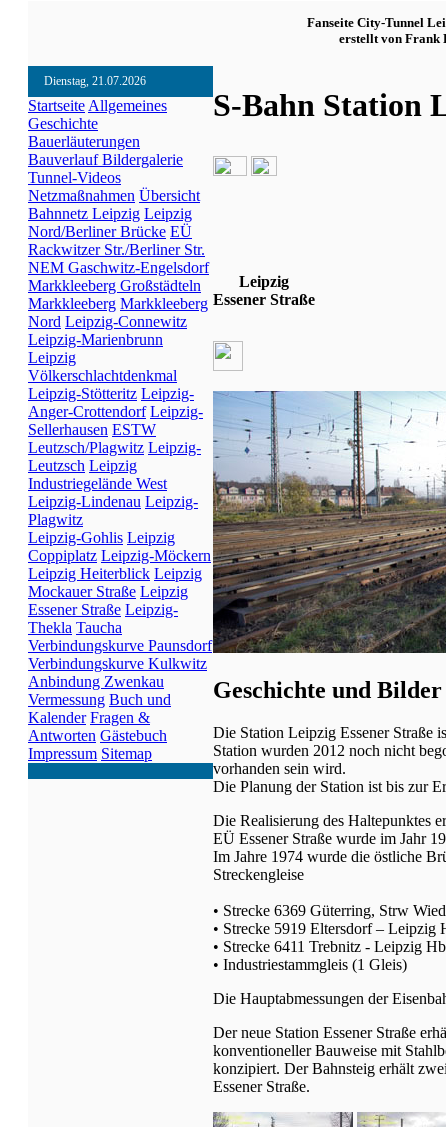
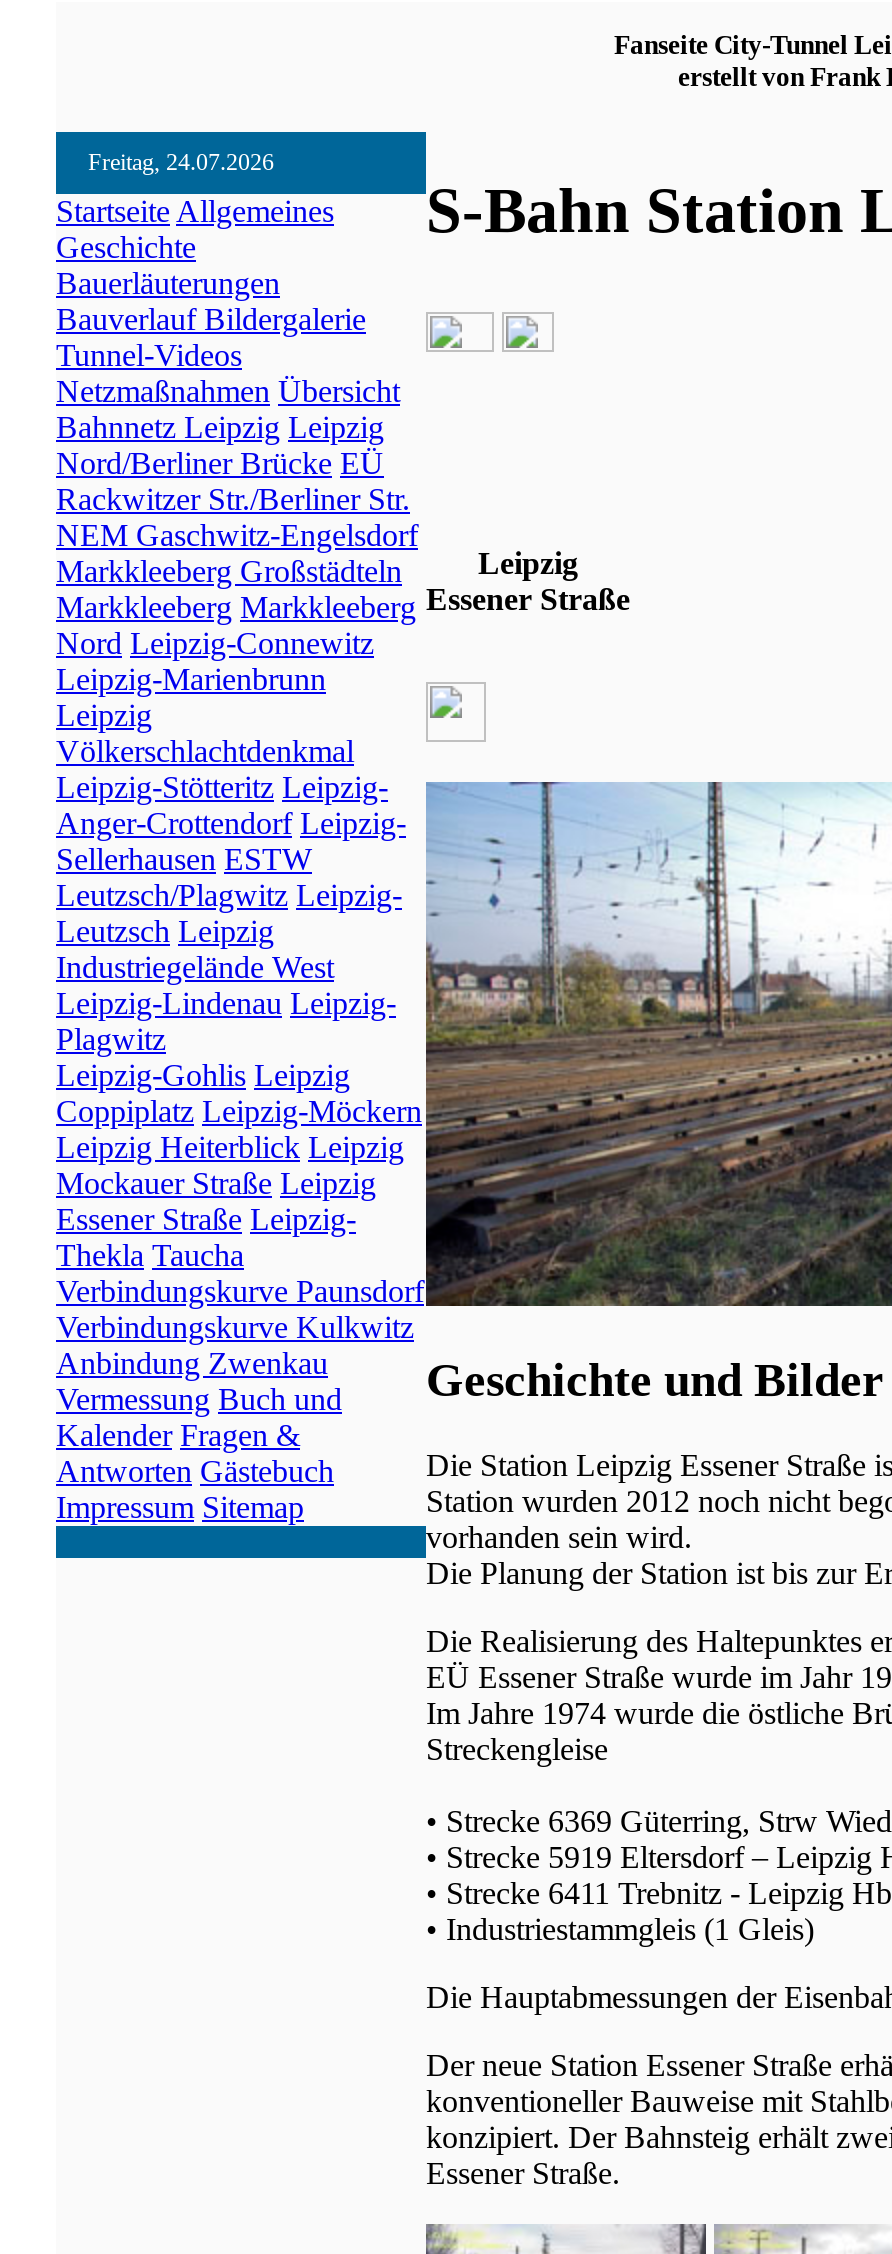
[44,74,146,88] Dienstag, 21.07.2026 -> [88,148,274,176] Freitag, 24.07.2026

